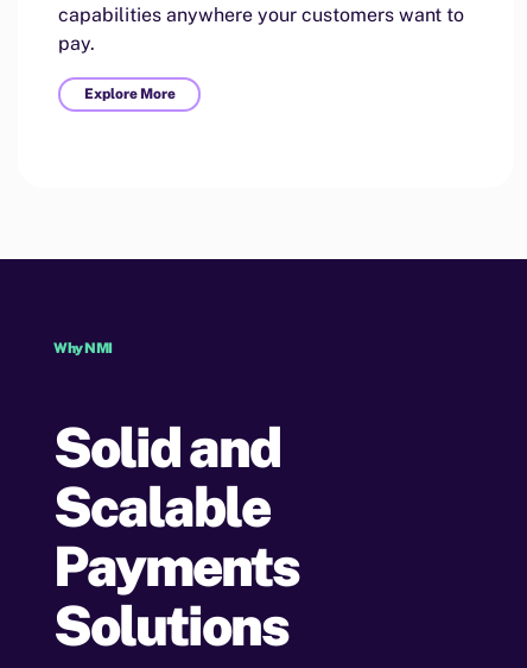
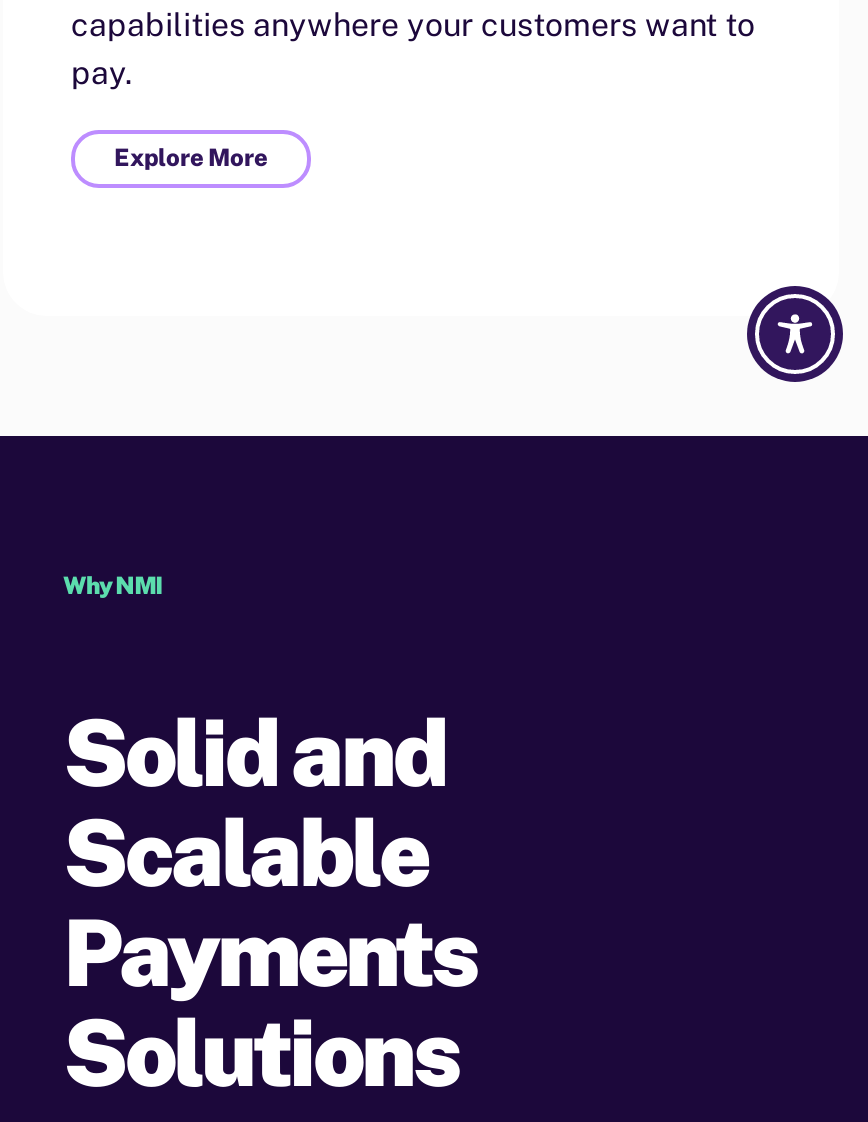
none -> [745,284,845,384] [image]

